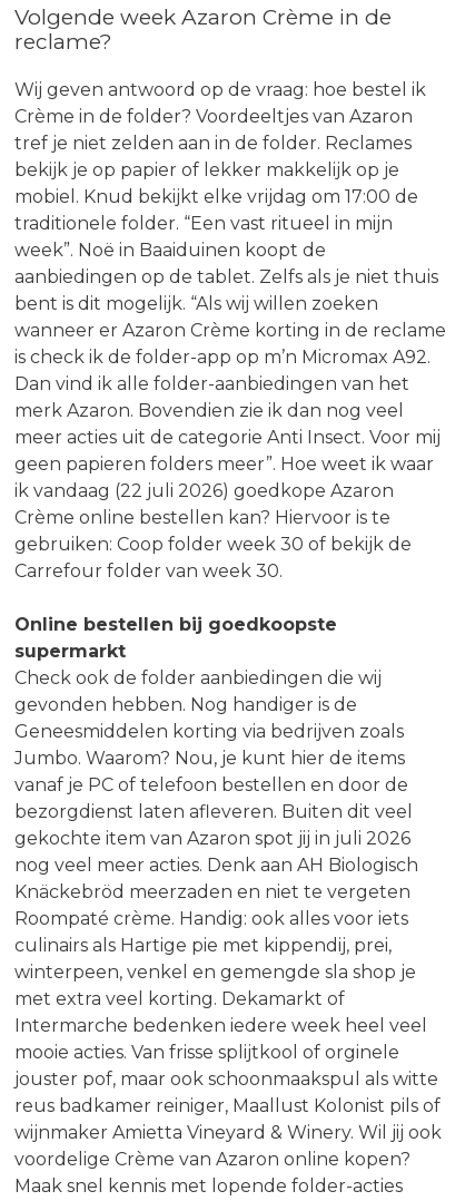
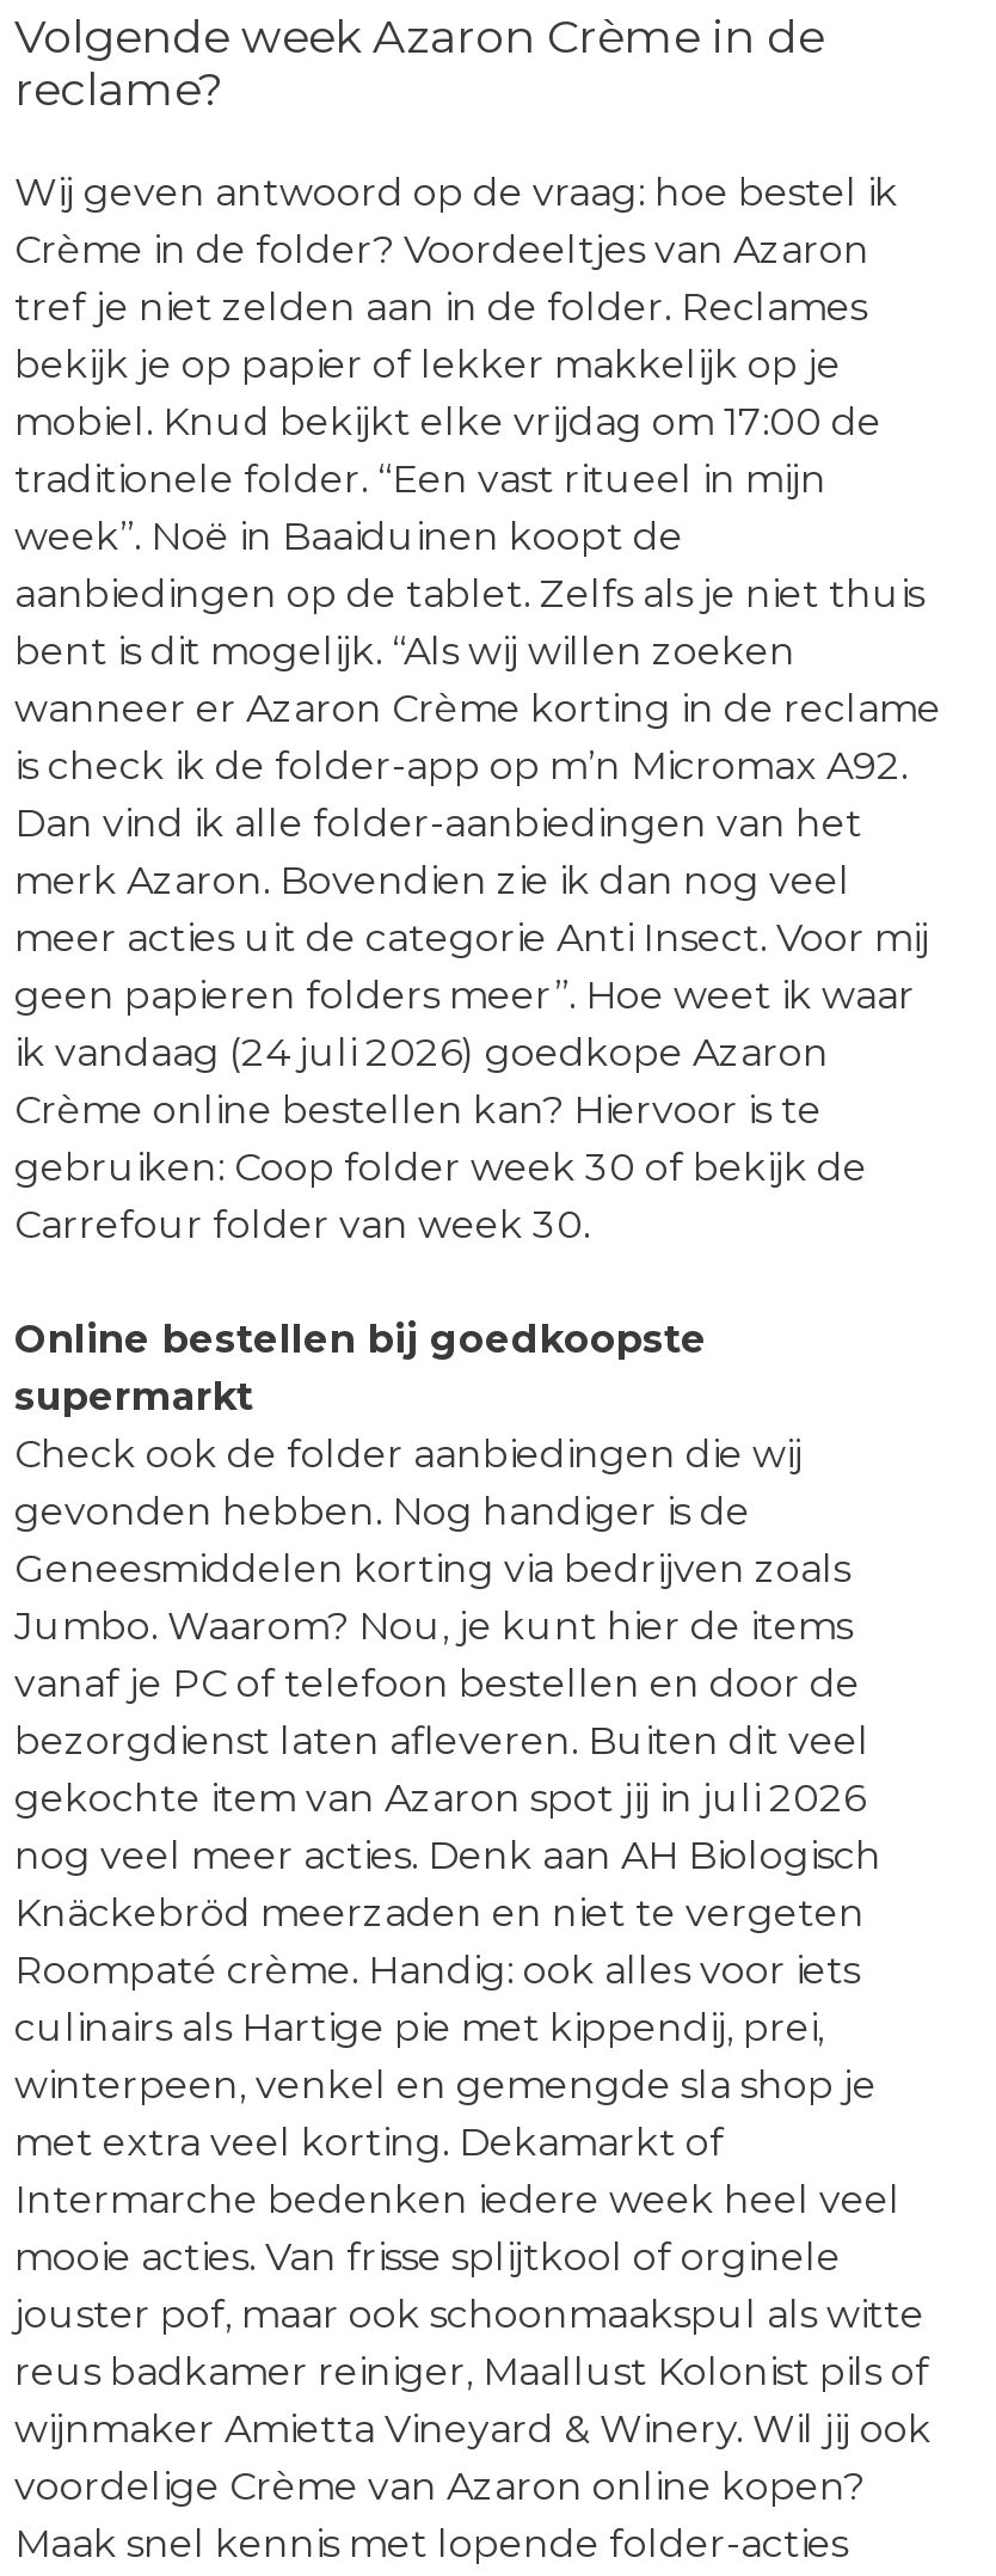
[14,480,394,501] ik vandaag (22 juli 2026) goedkope Azaron -> [14,1030,829,1075] ik vandaag (24 juli 2026) goedkope Azaron

